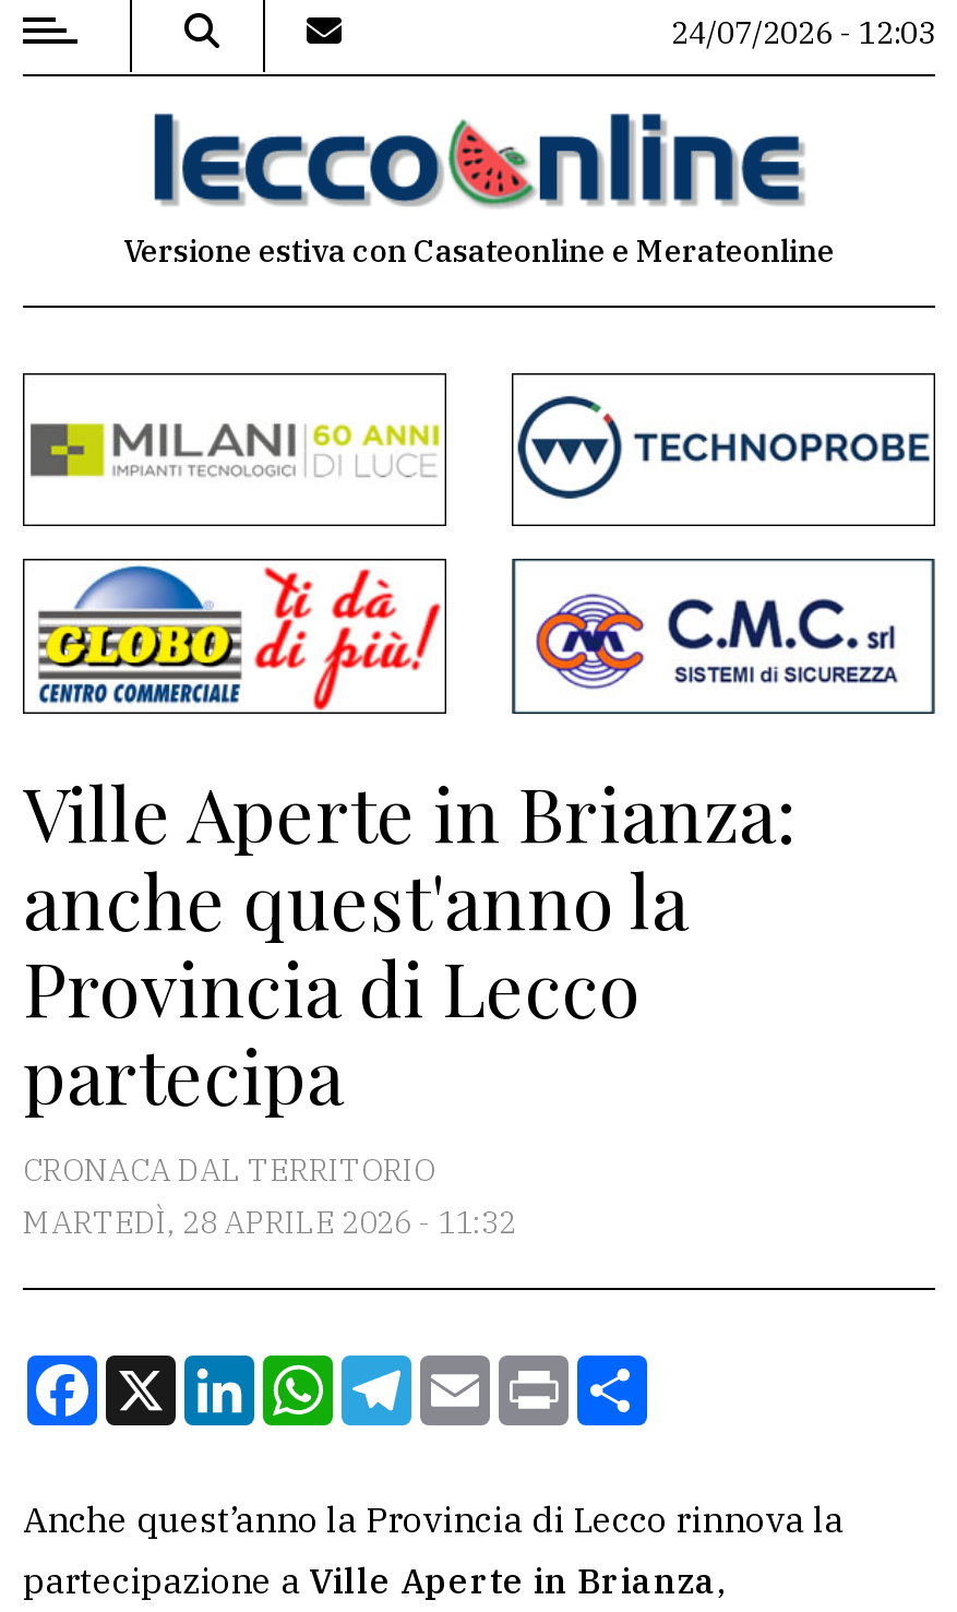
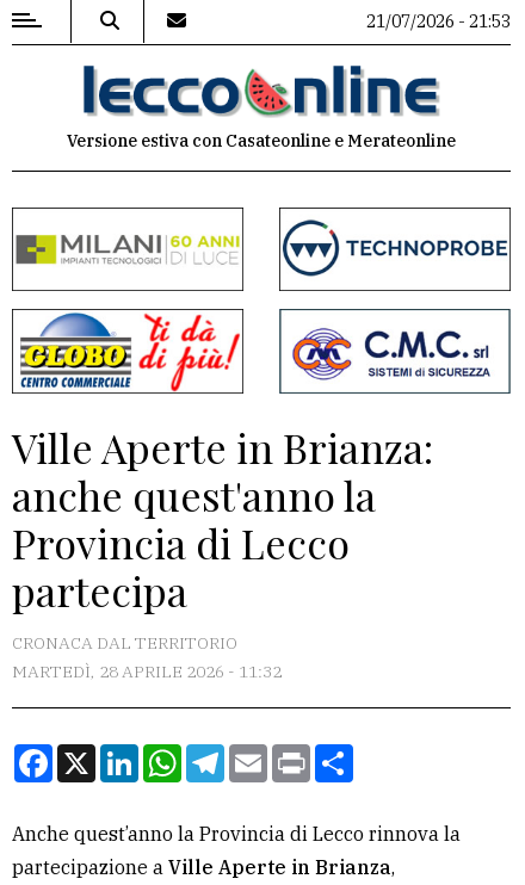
[671,13,935,52] 24/07/2026 - 12:03 -> [366,11,511,32] 21/07/2026 - 21:53

